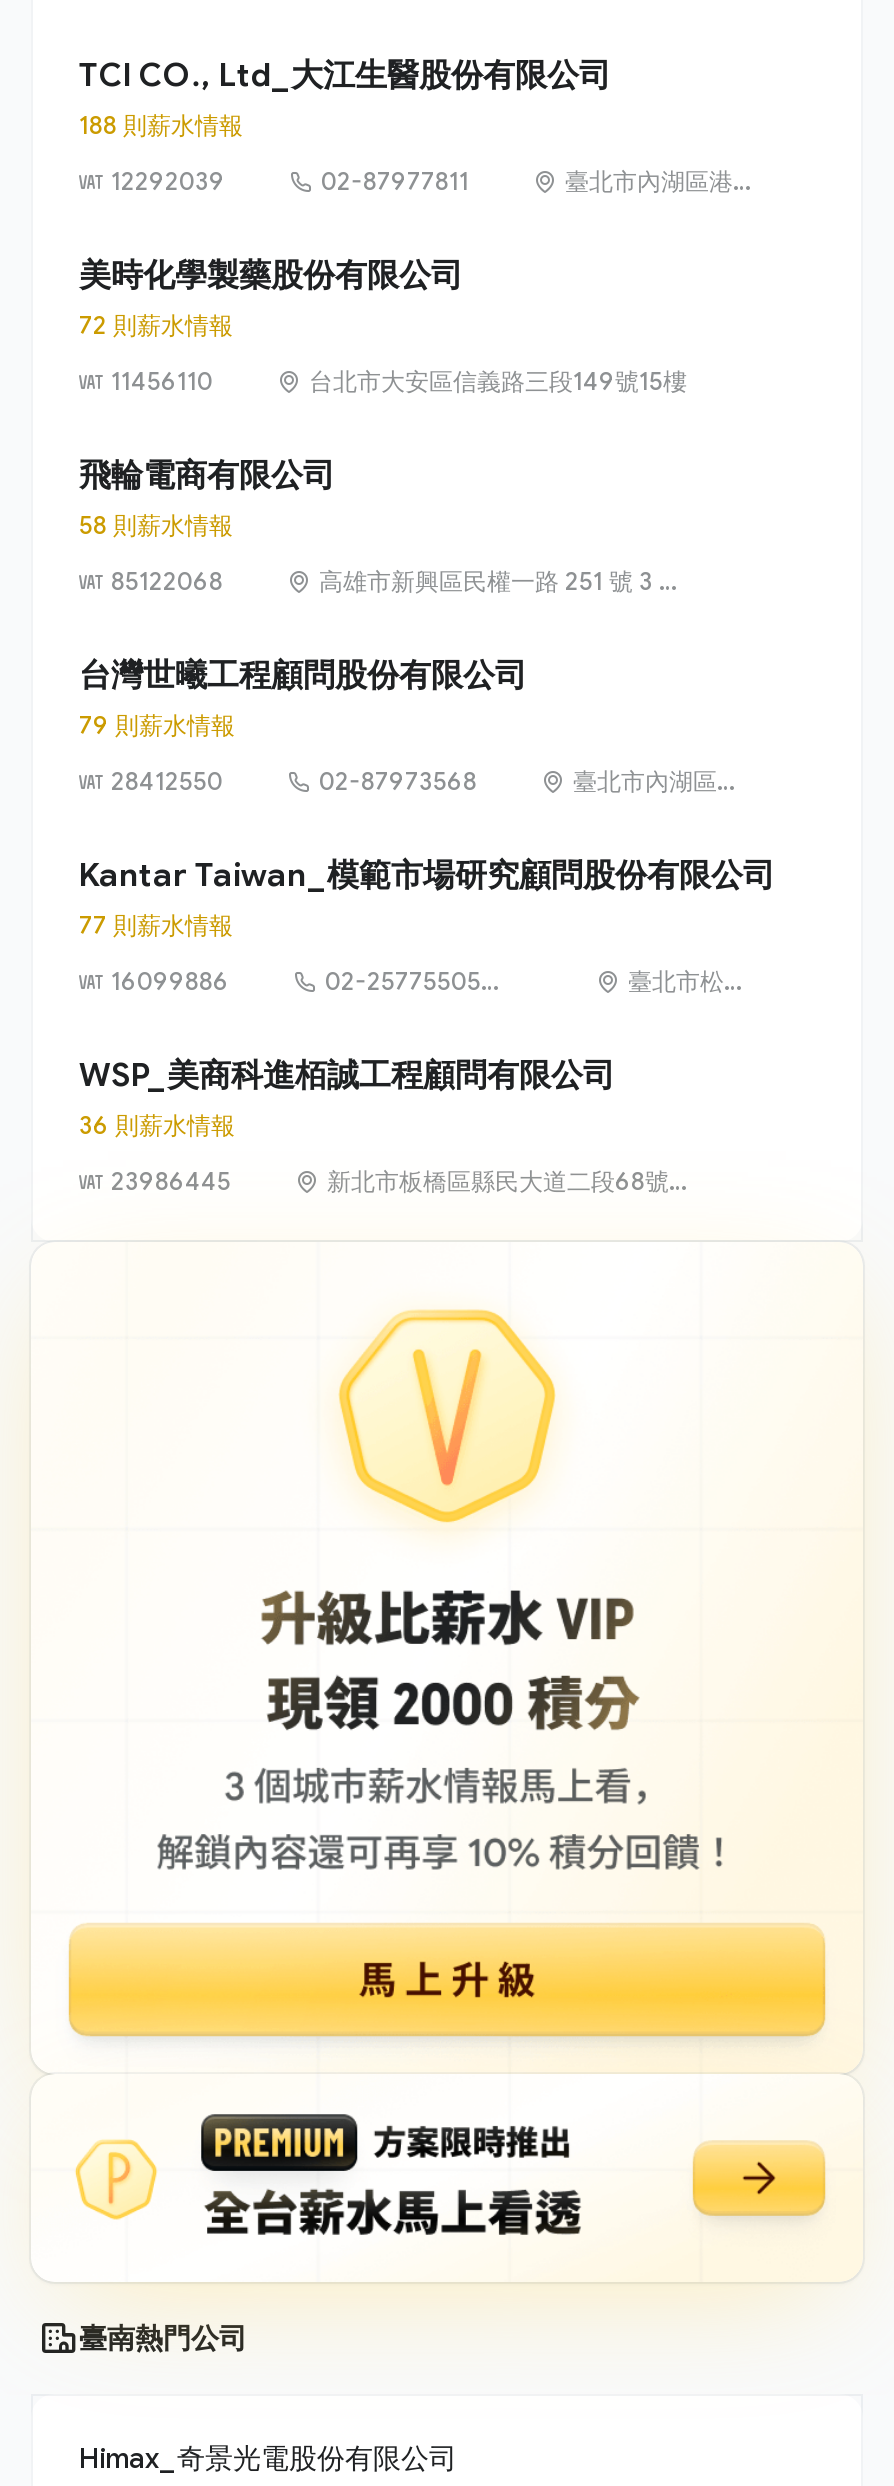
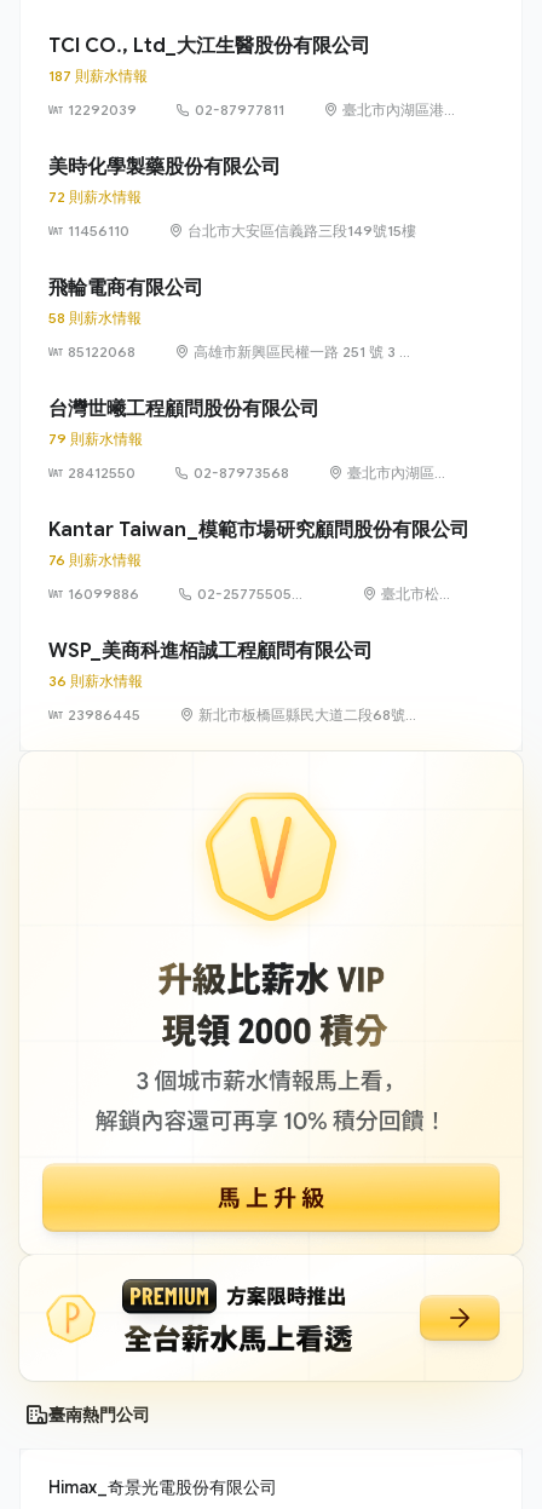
[79,110,243,140] 188 則薪水情報 -> [48,67,148,85] 187 則薪水情報
[79,910,233,940] 77 則薪水情報 -> [48,551,142,569] 76 則薪水情報

